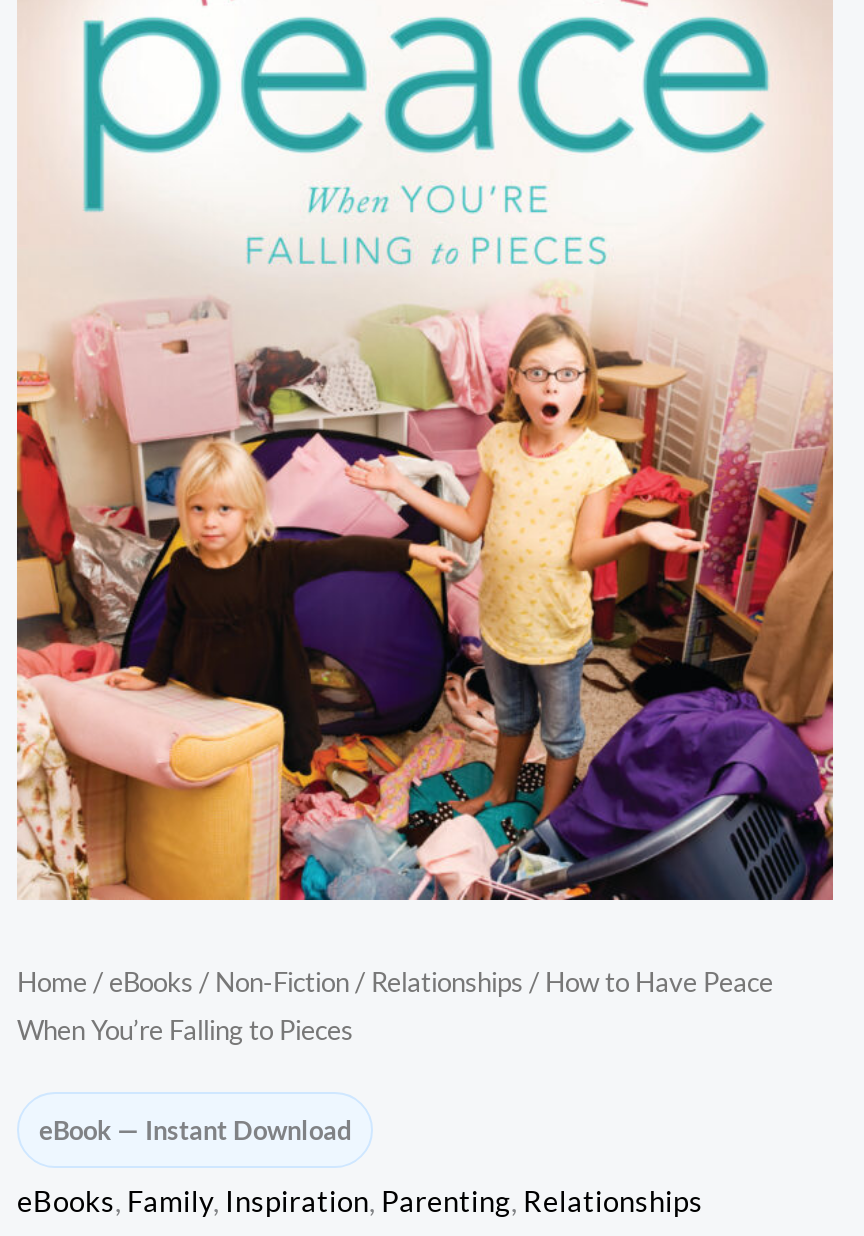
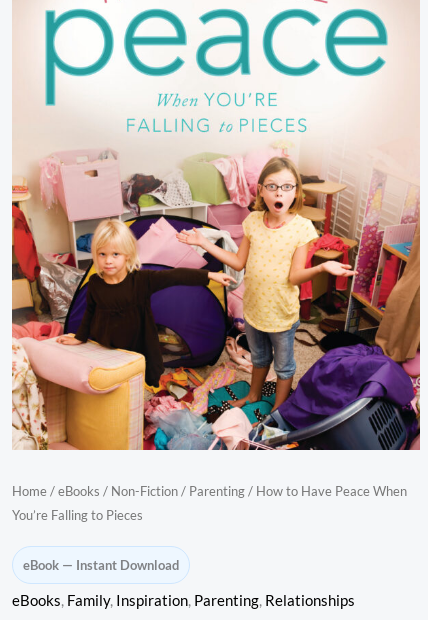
[17,966,773,998] Home / eBooks / Non-Fiction / Relationships / How to Have Peace -> [12,483,407,499] Home / eBooks / Non-Fiction / Parenting / How to Have Peace When
[17,1014,353,1046] When You’re Falling to Pieces -> [12,507,143,523] You’re Falling to Pieces

